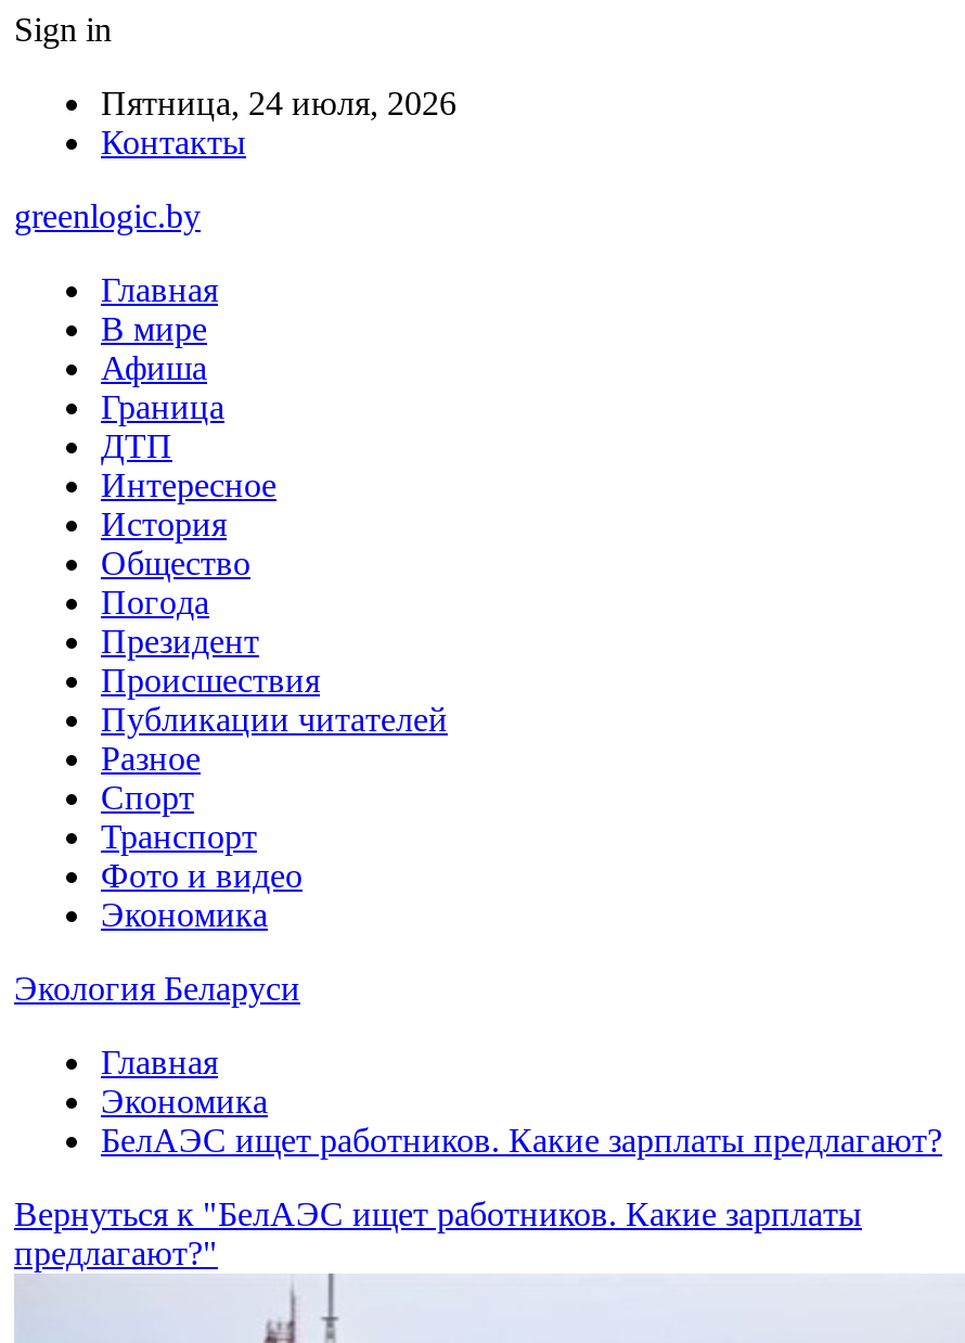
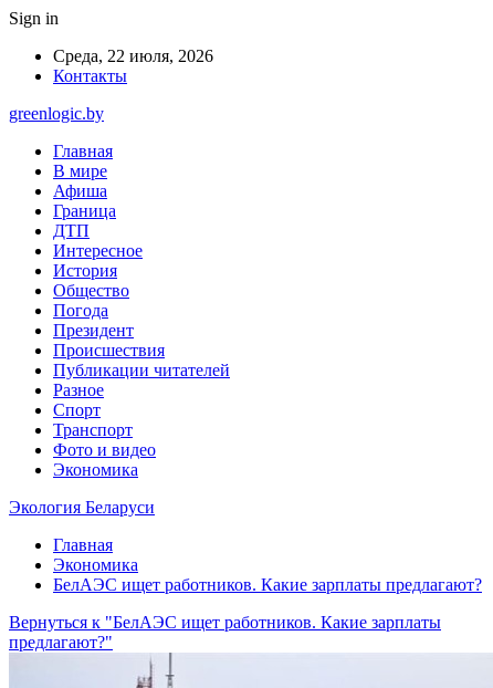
[101,85,456,121] Пятница, 24 июля, 2026 -> [53,46,213,65] Среда, 22 июля, 2026

